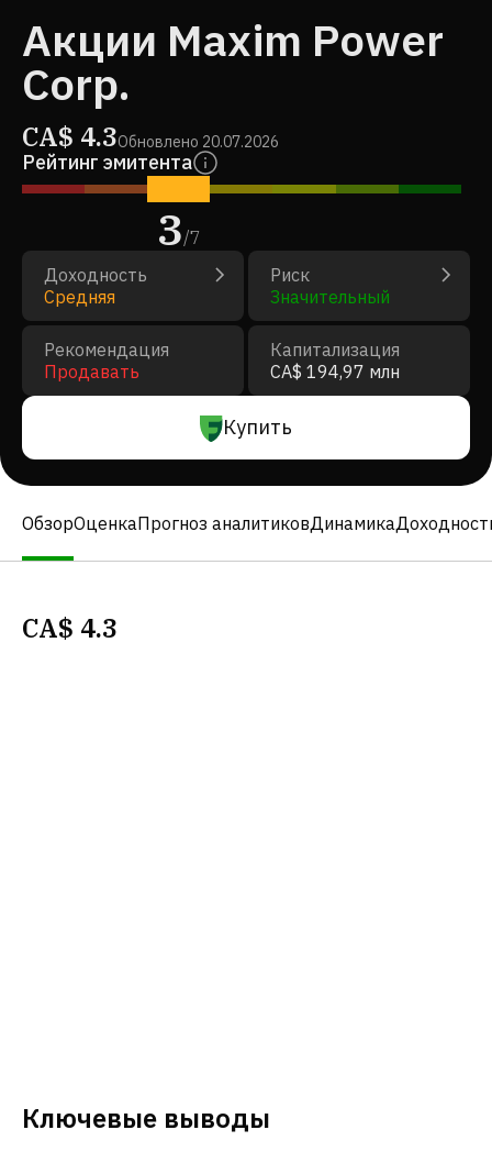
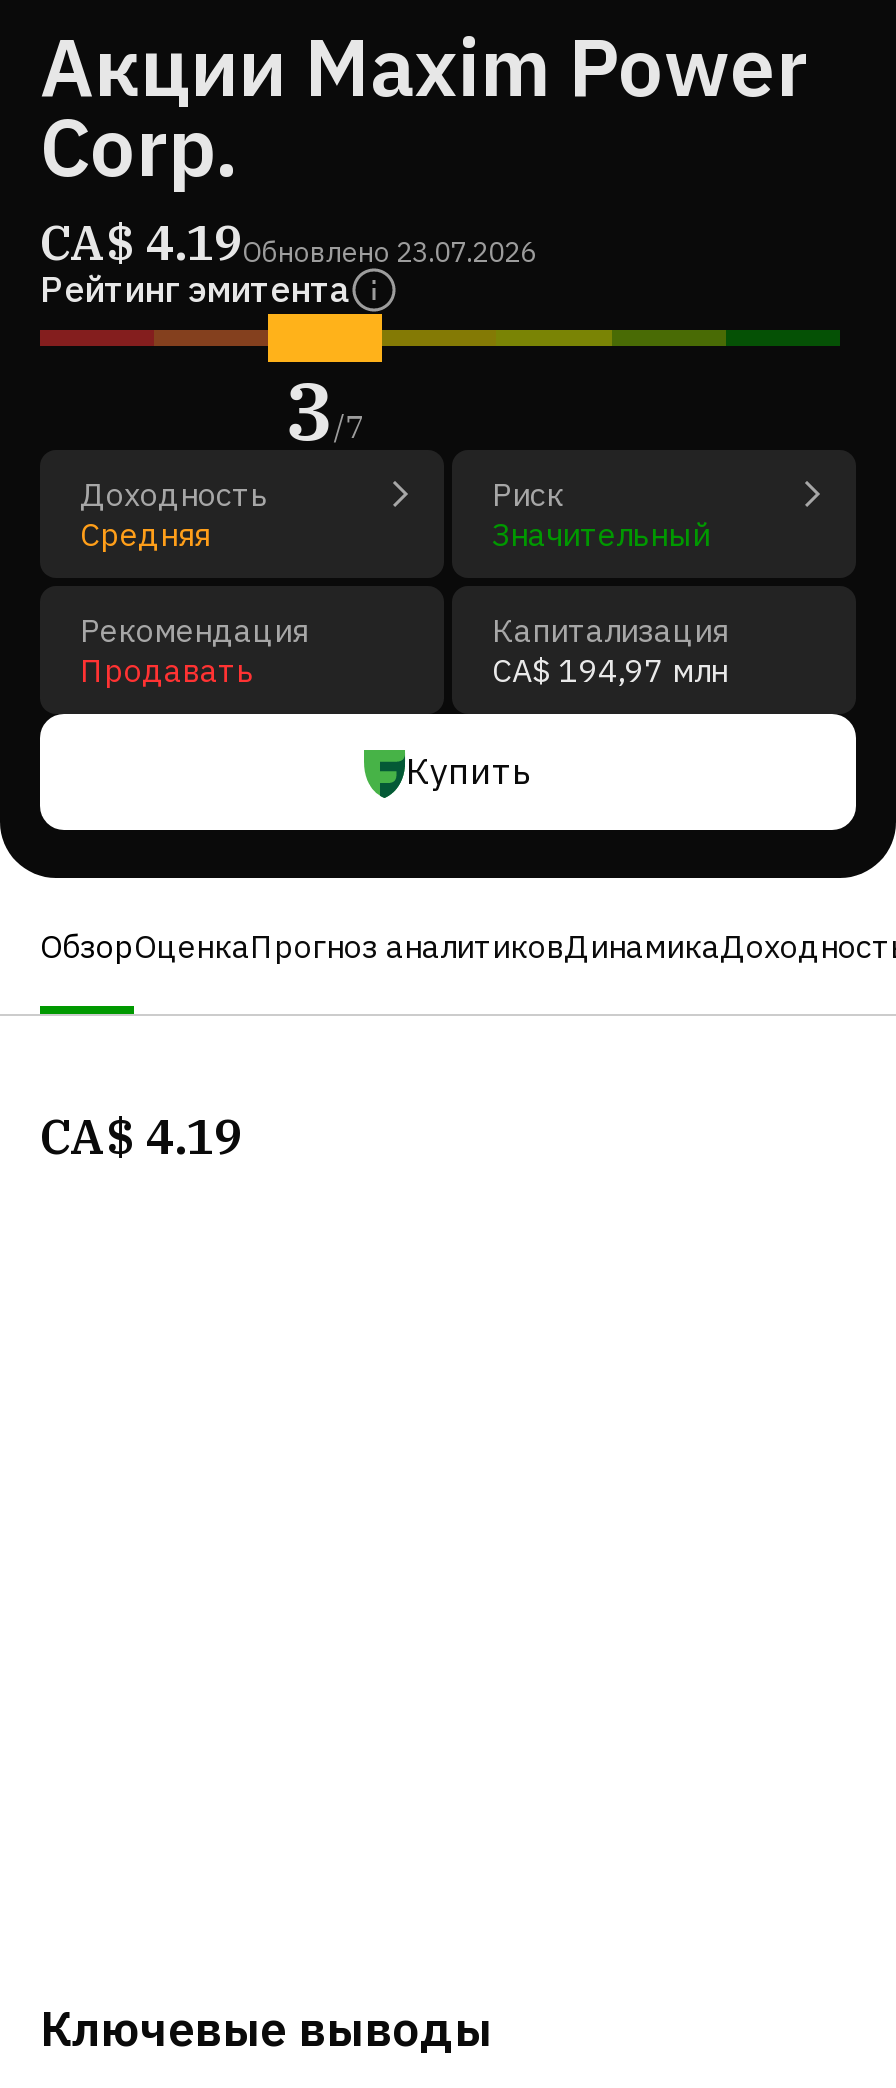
[22,119,279,154] CA$ 4.3Обновлено 20.07.2026 -> [40,210,536,274] CA$ 4.19Обновлено 23.07.2026
[22,610,118,645] CA$ 4.3 -> [40,1104,242,1168] CA$ 4.19

